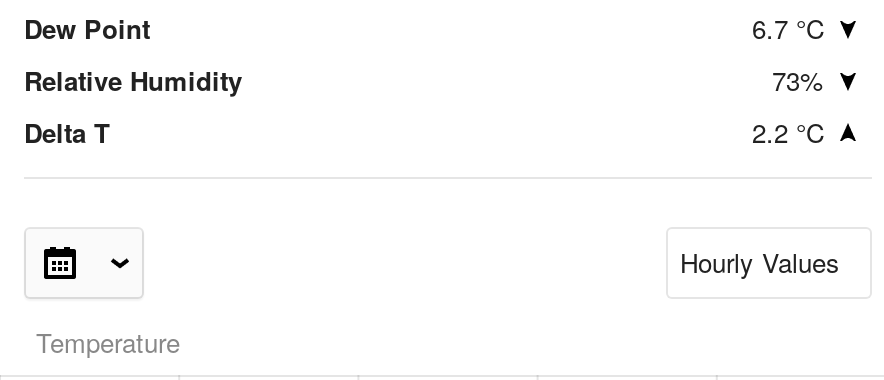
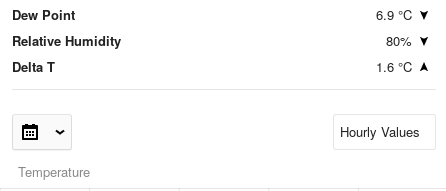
[752,9,824,47] 6.7 °C -> [376,5,412,24] 6.9 °C
[772,61,824,99] 73% -> [386,31,412,50] 80%
[752,113,824,151] 2.2 °C -> [376,57,412,76] 1.6 °C

